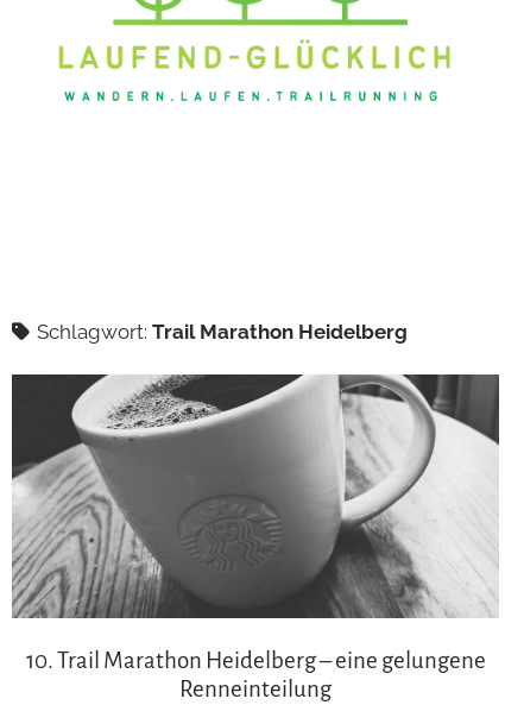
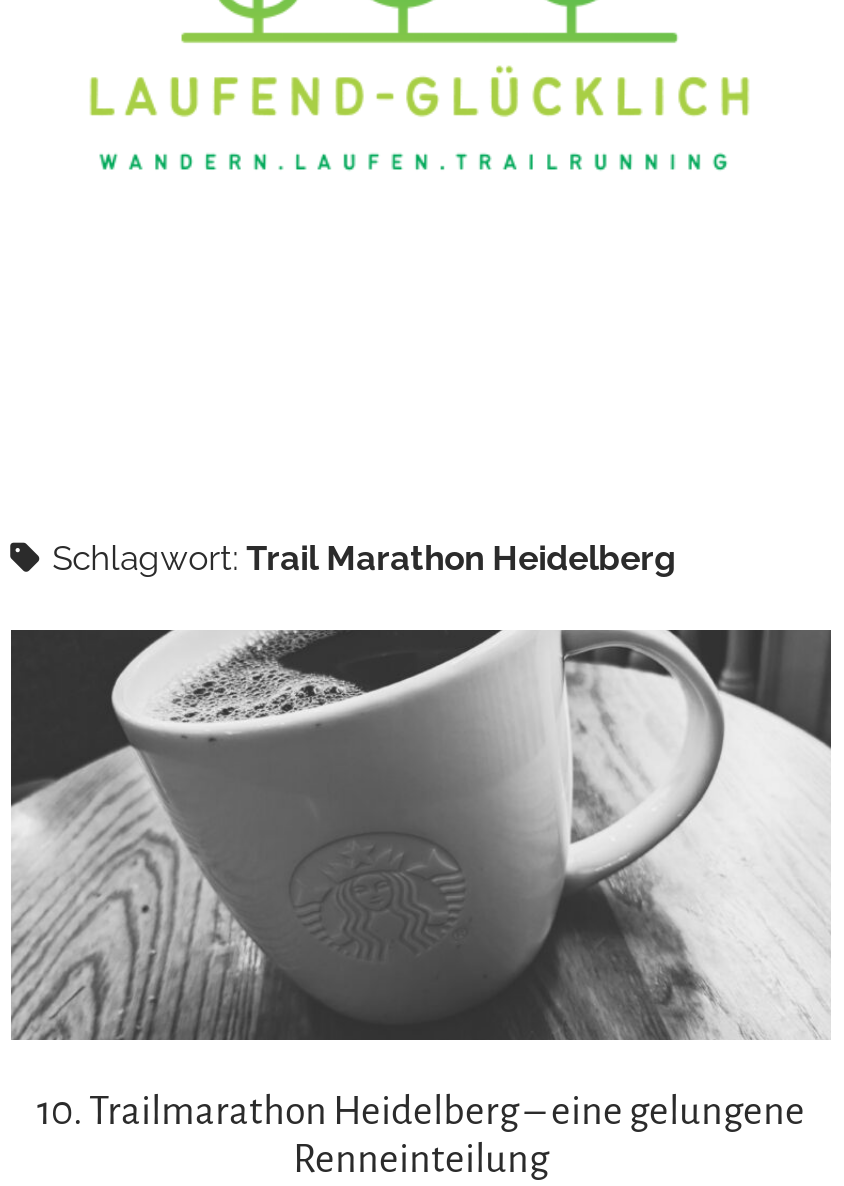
[26,648,485,673] 10. Trail Marathon Heidelberg – eine gelungene -> [37,1090,805,1132] 10. Trailmarathon Heidelberg – eine gelungene

